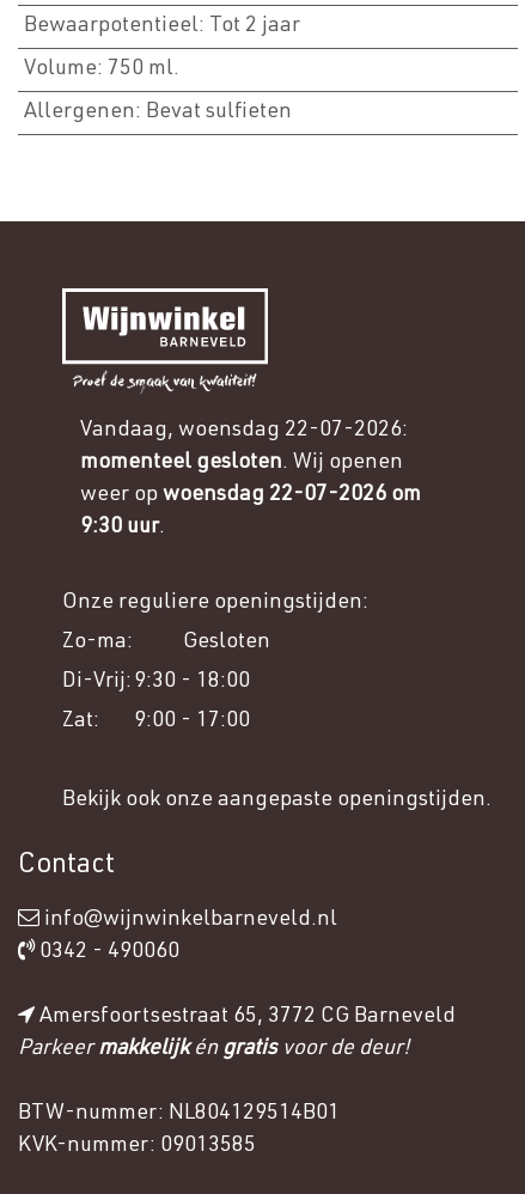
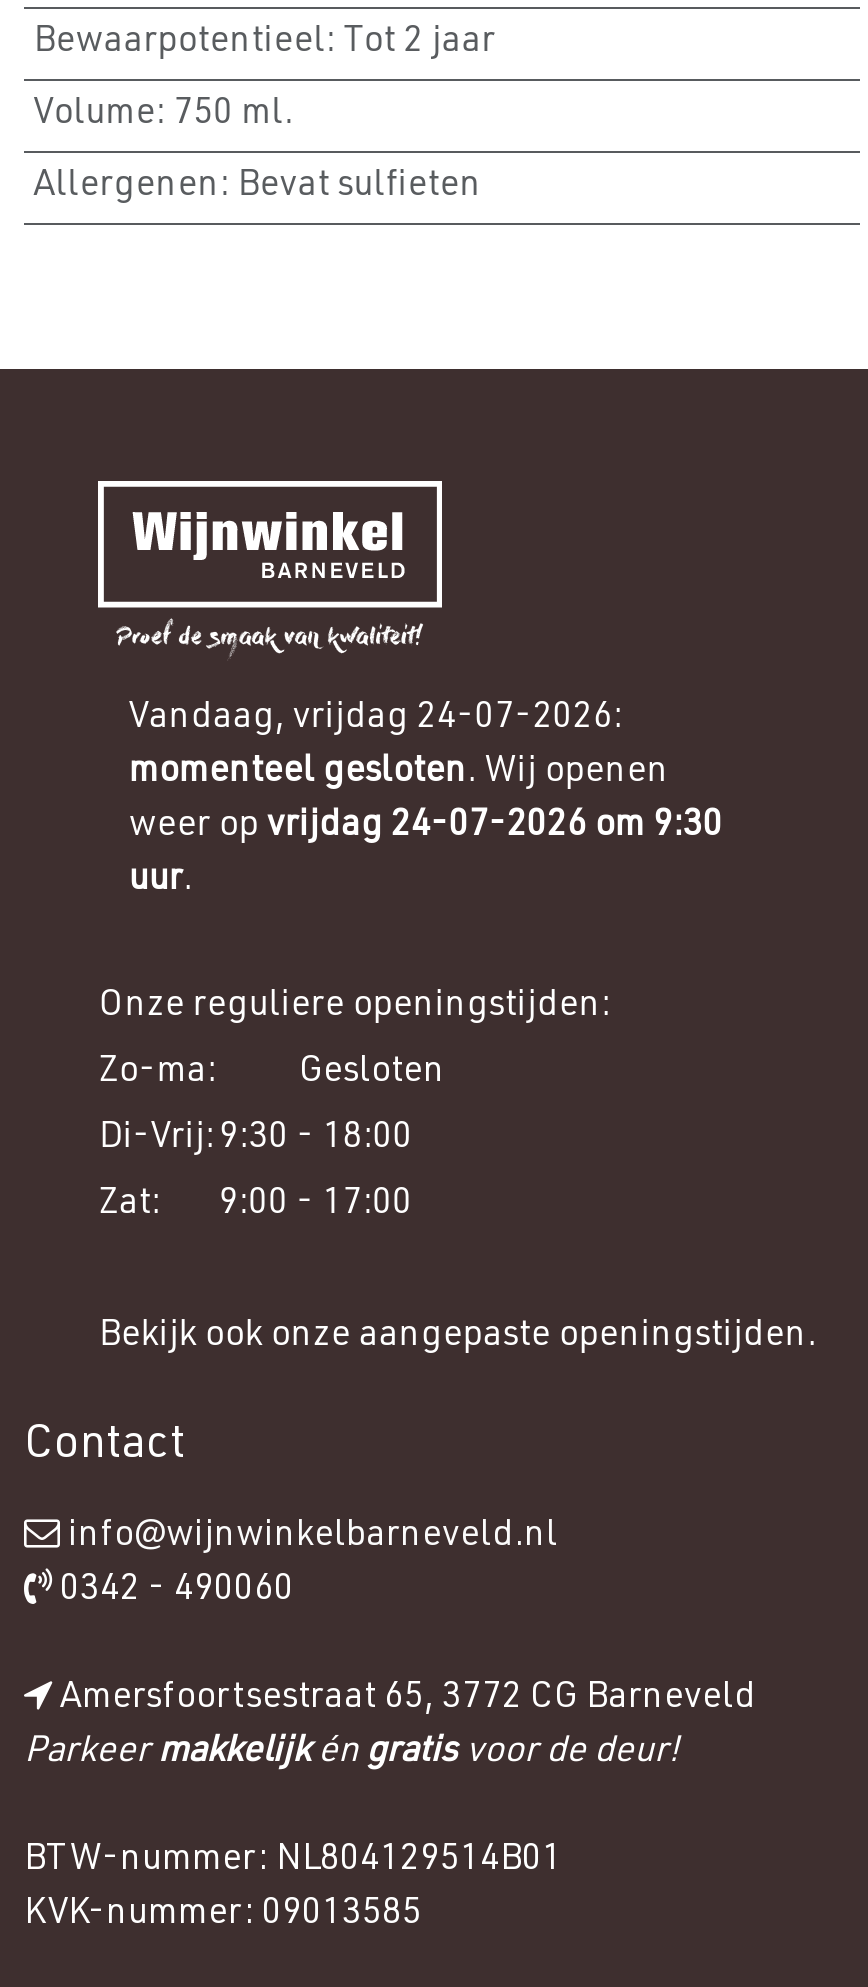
[80,420,408,441] Vandaag, woensdag 22-07-2026: -> [129,701,623,737] Vandaag, vrijdag 24-07-2026:
[80,485,421,506] weer op woensdag 22-07-2026 om -> [129,809,723,845] weer op vrijdag 24-07-2026 om 9:30
[80,517,165,538] 9:30 uur. -> [129,863,193,899] uur.

